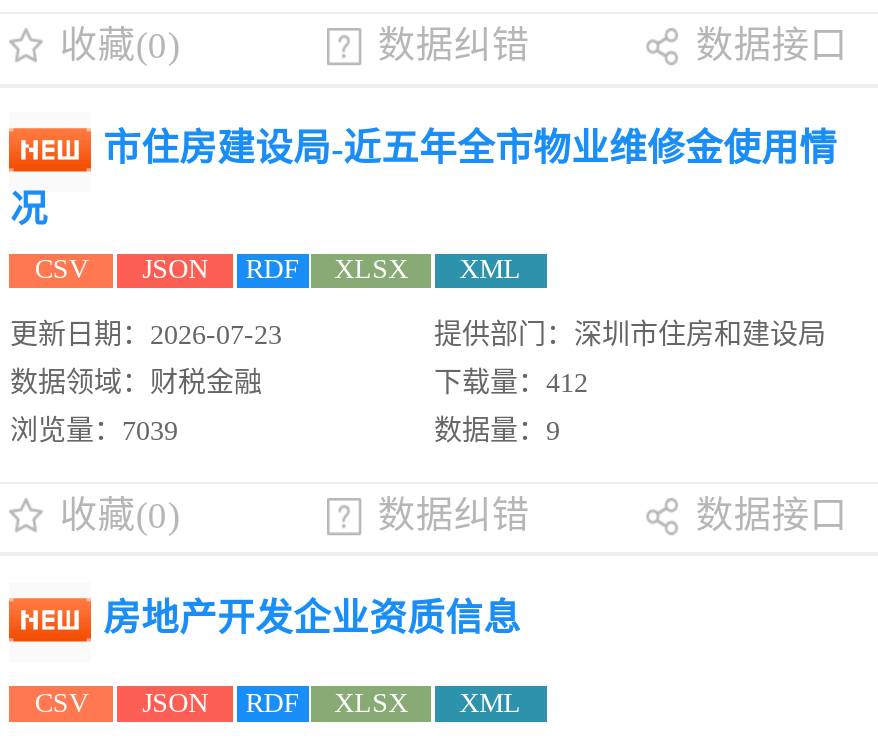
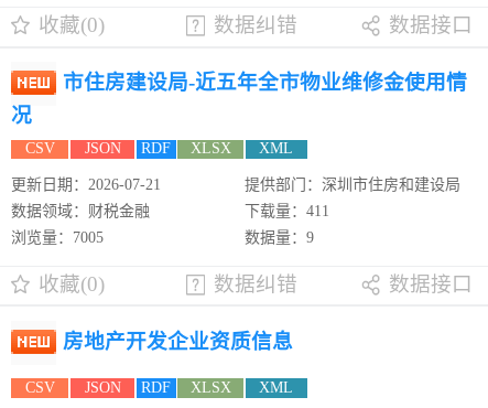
[10,321,282,351] 更新日期：2026-07-23 -> [11,177,161,193] 更新日期：2026-07-21
[434,369,588,399] 下载量：412 -> [245,203,330,220] 下载量：411
[10,417,178,447] 浏览量：7039 -> [11,230,104,246] 浏览量：7005

